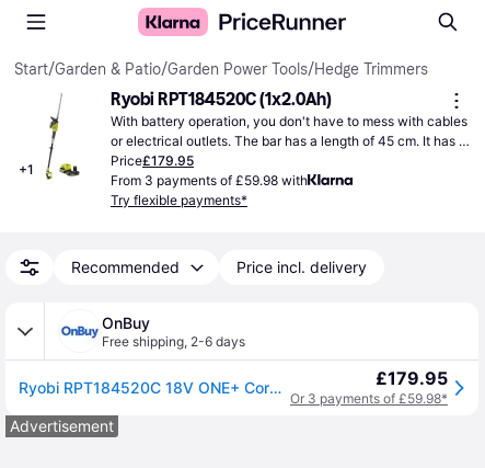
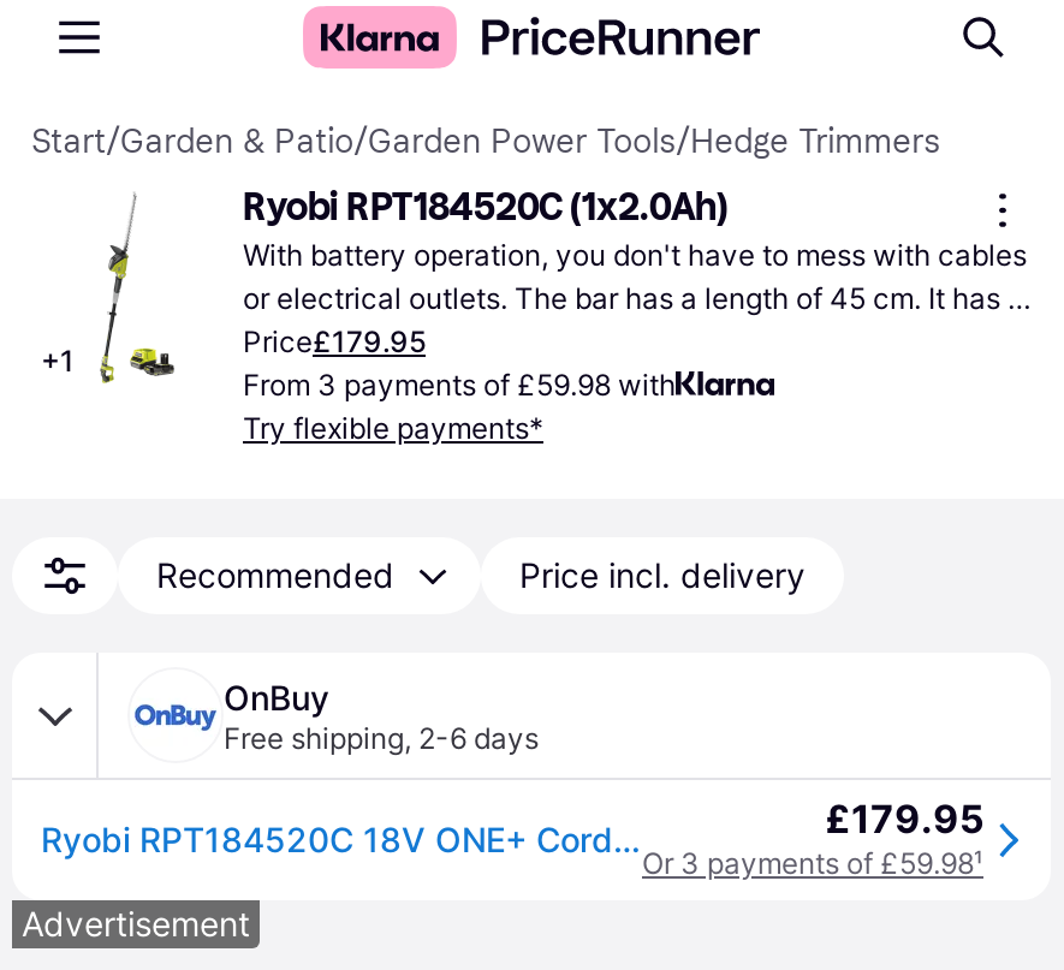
[290,390,448,407] Or 3 payments of £59.98* -> [642,845,983,881] Or 3 payments of £59.98¹

